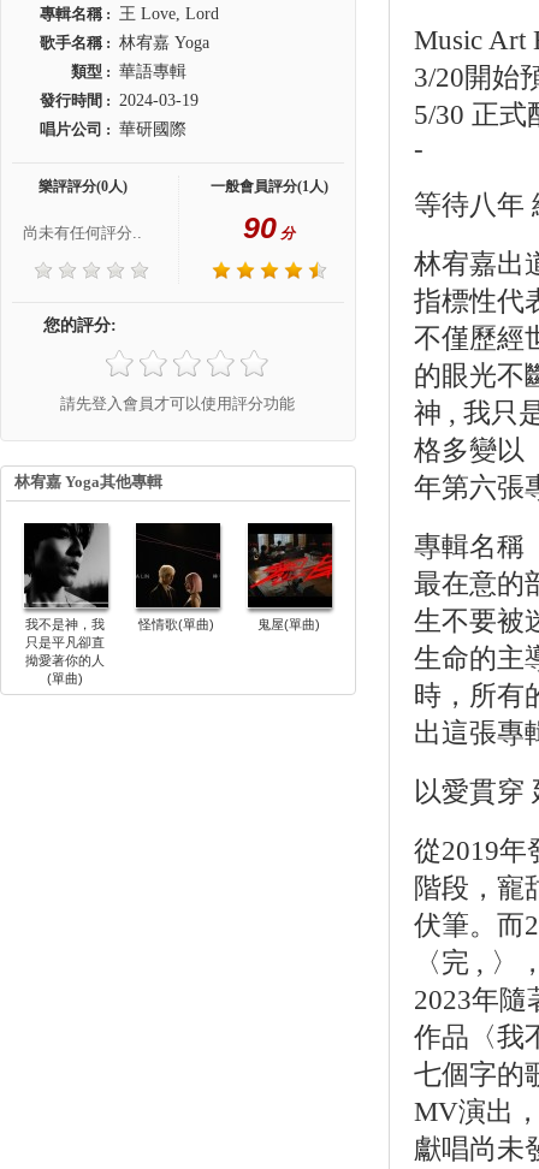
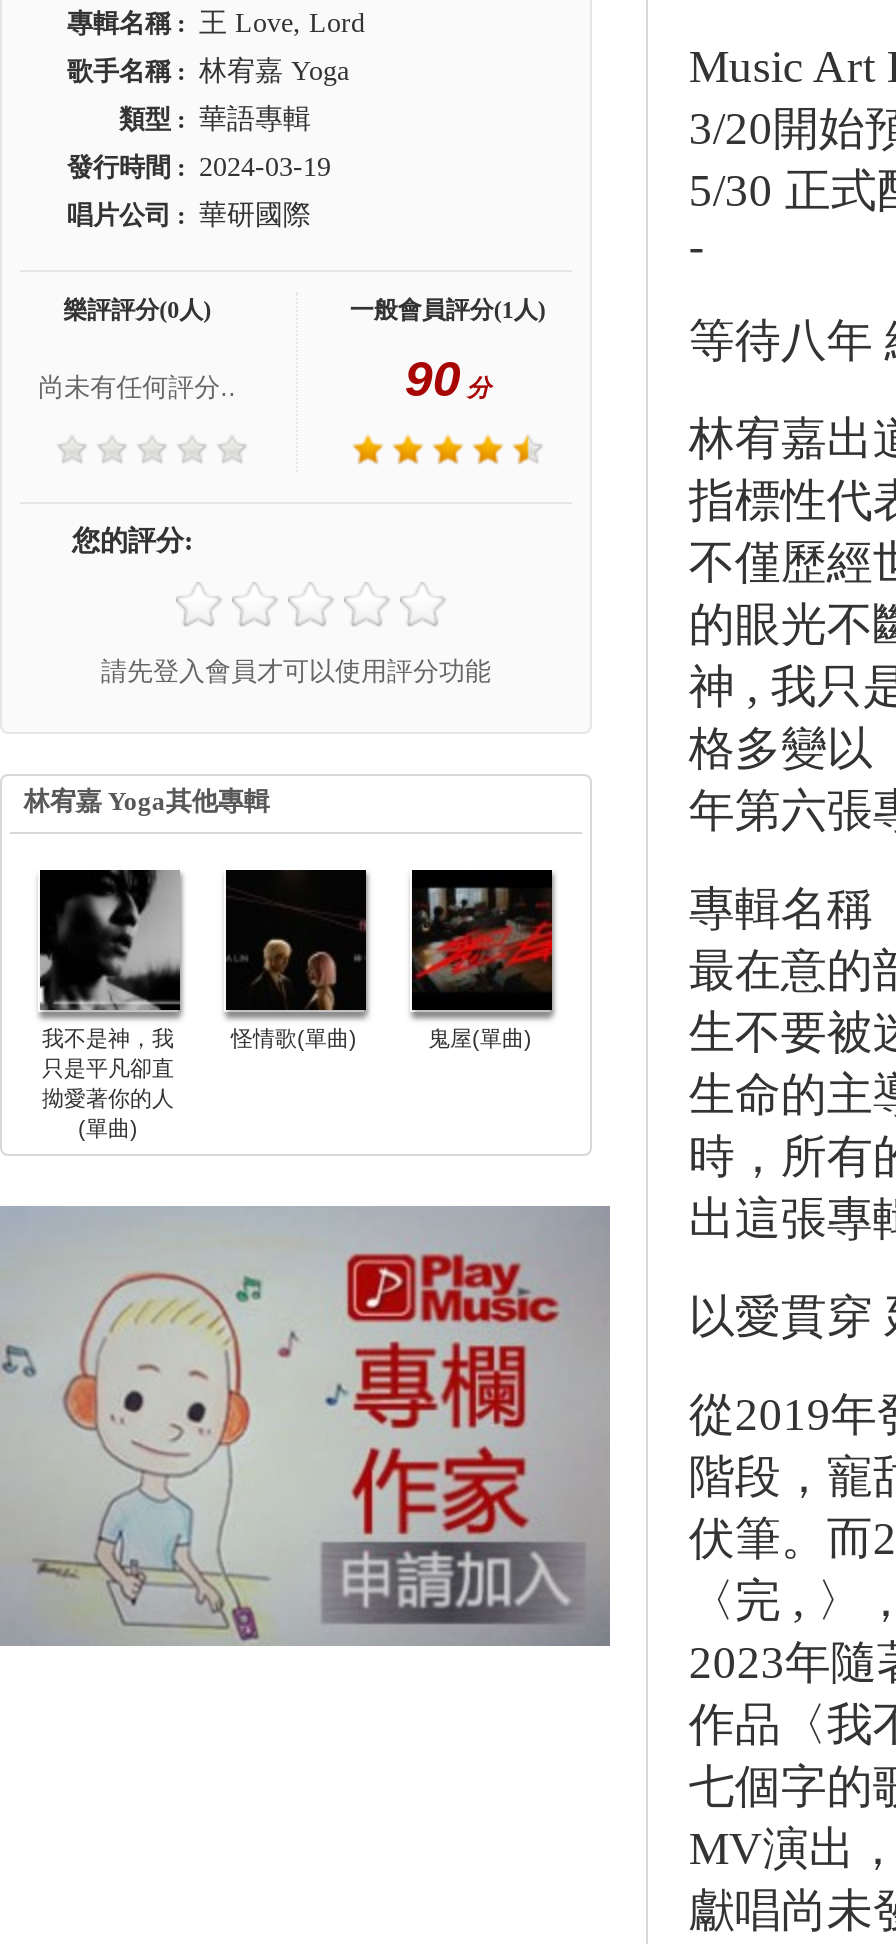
none -> [6,1204,612,1648] [image]

